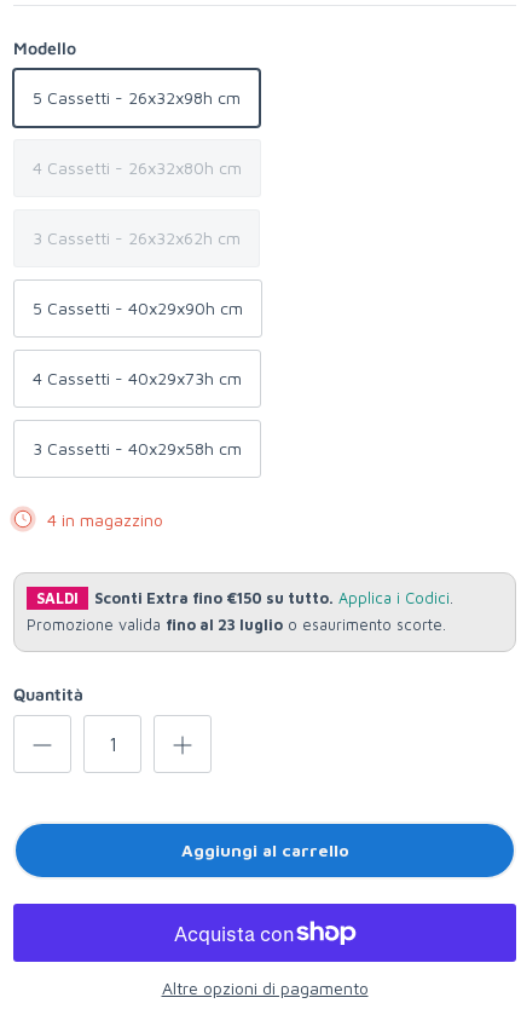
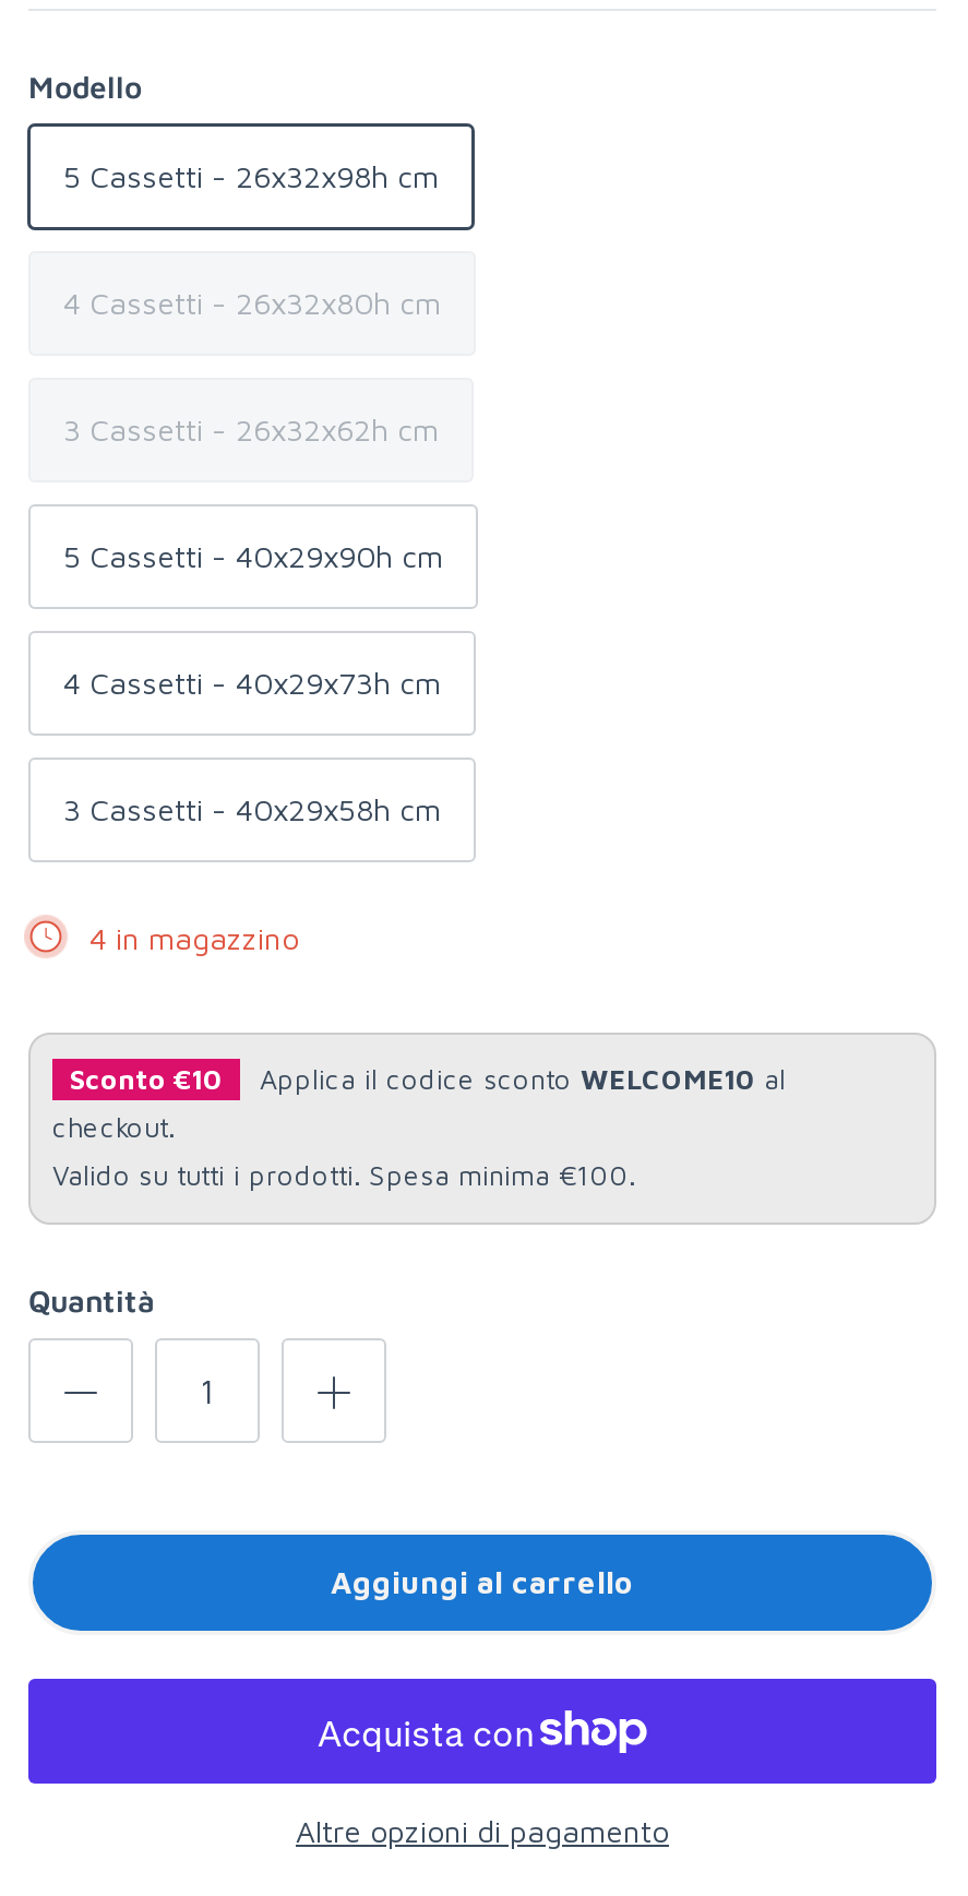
[27,589,453,634] SALDI | Sconti Extra fino €150 su tutto. Applica i Codici. | Promozione valida fino al 23 luglio o esaurimento scorte. -> [52,1063,786,1192] Sconto €10 | Applica il codice sconto WELCOME10 al | checkout. | Valido su tutti i prodotti. Spesa minima €100.

